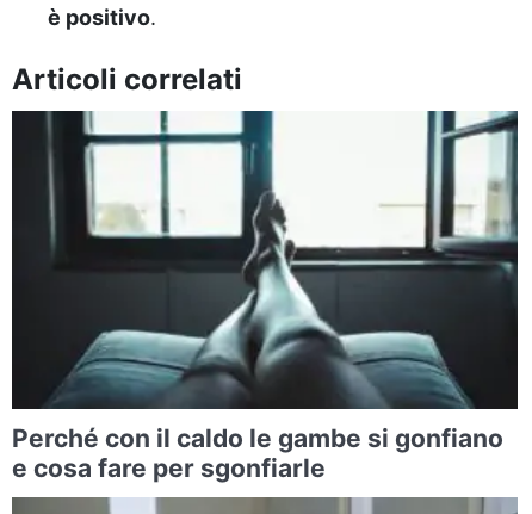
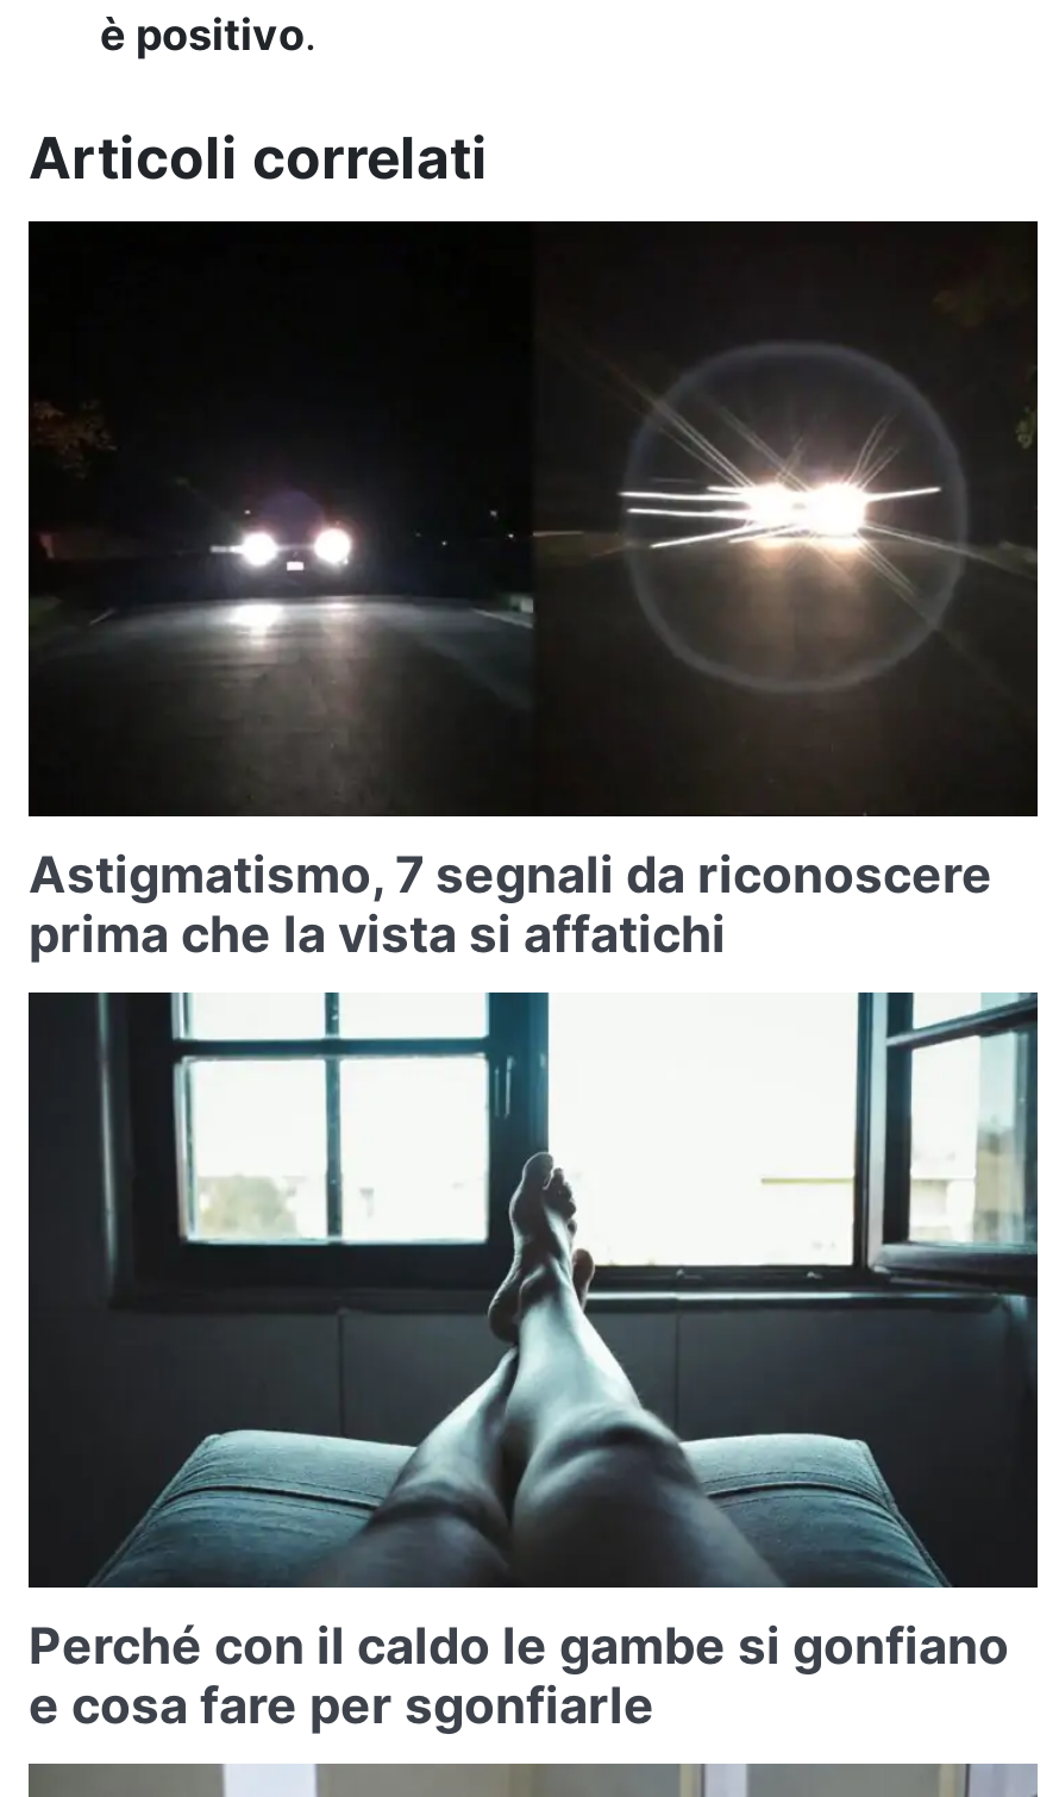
none -> [29,219,1038,964] [image] | Astigmatismo, 7 segnali da riconoscere | prima che la vista si affatichi

